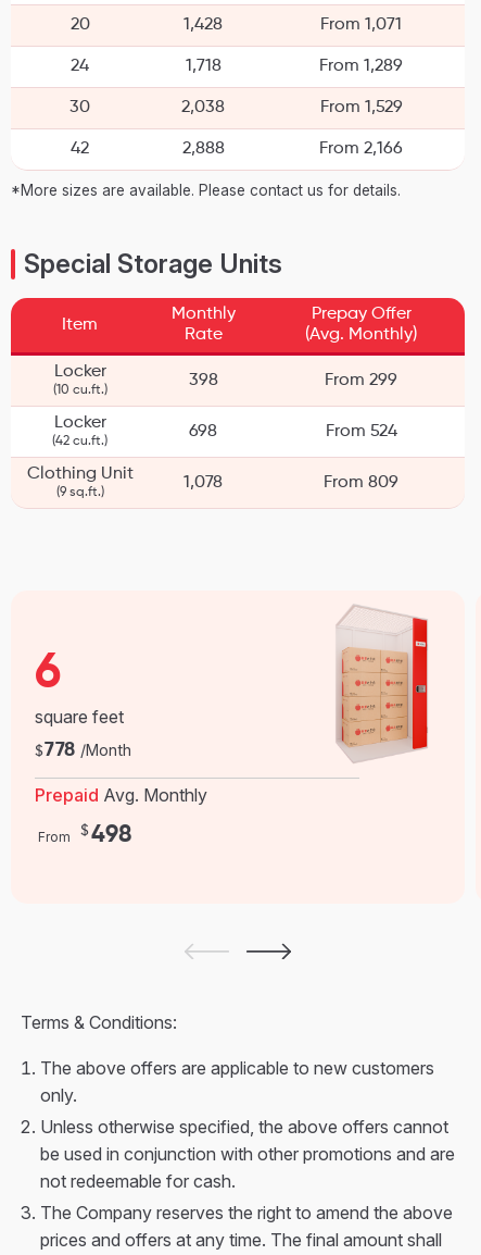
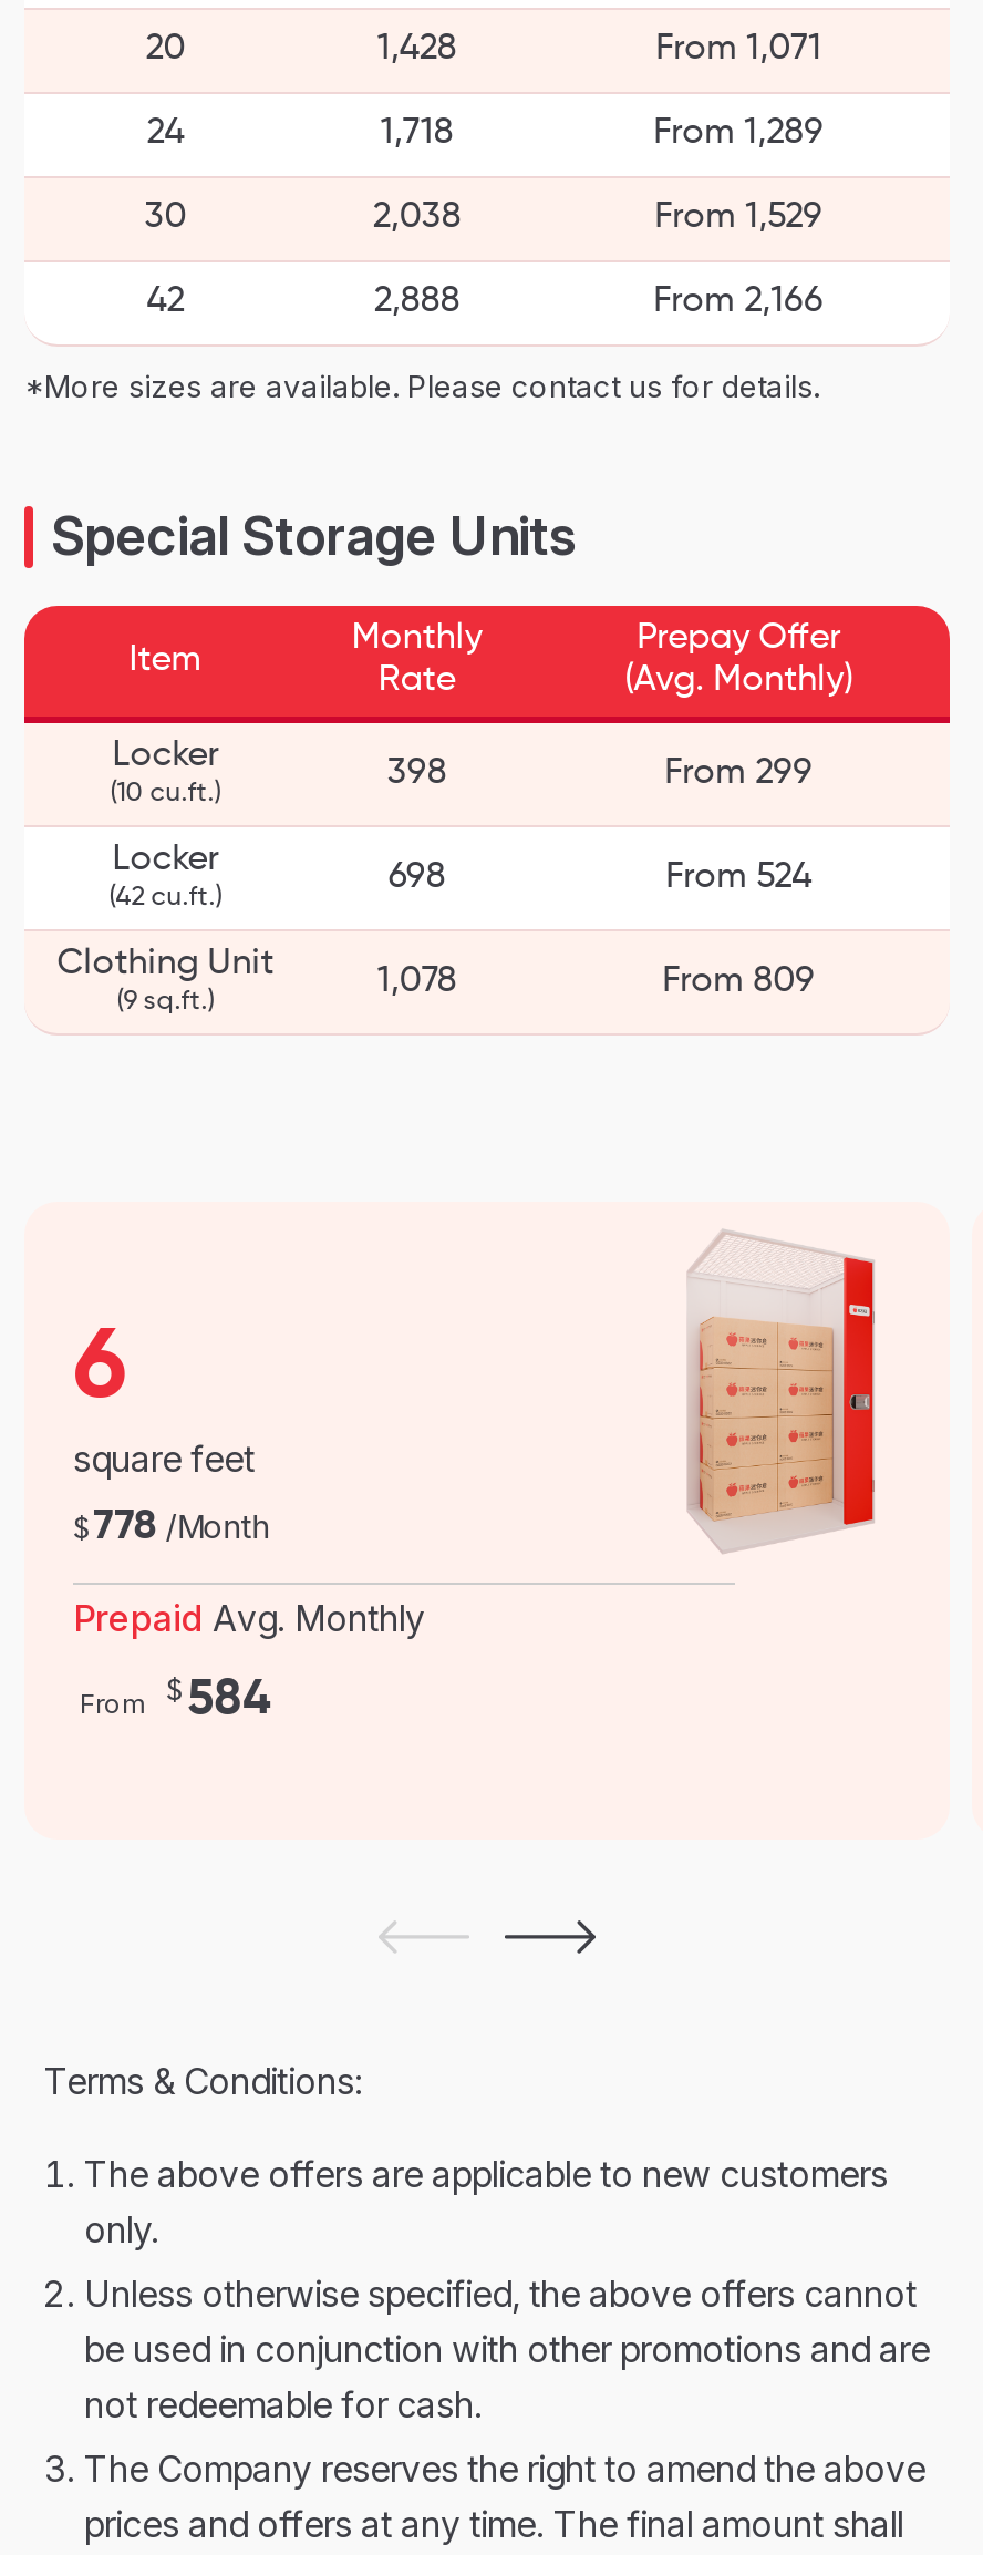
[38,823,132,847] From $498 -> [80,1676,271,1725] From $584

